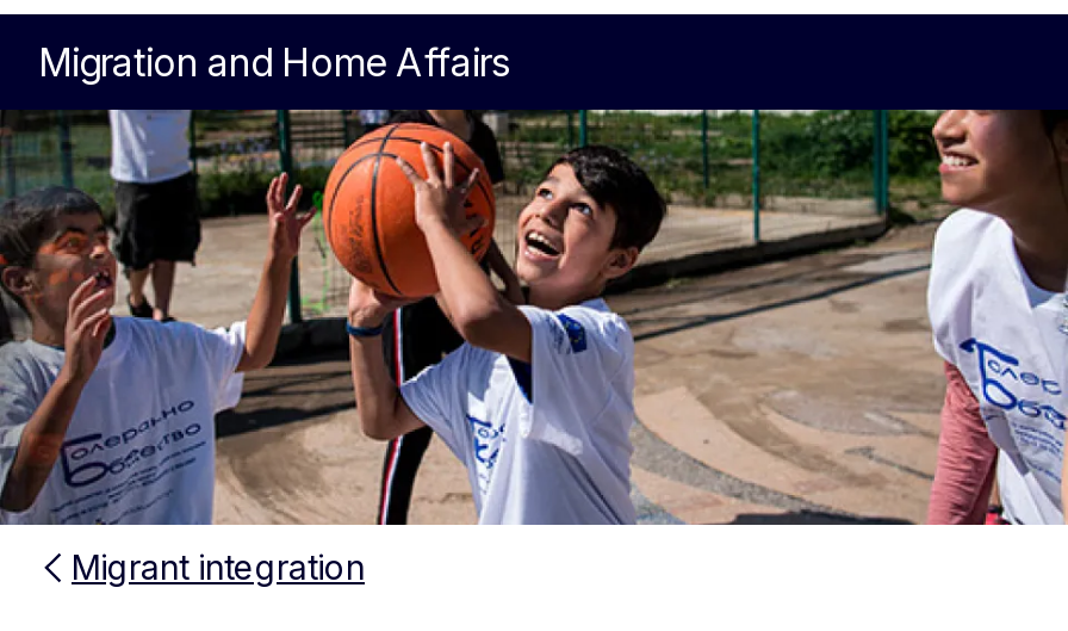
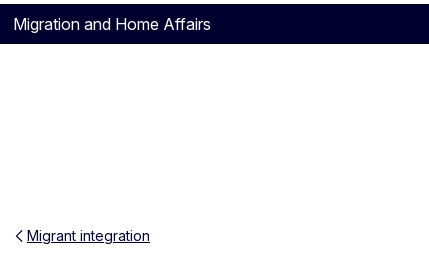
[7,107,1061,527] [image] -> none

